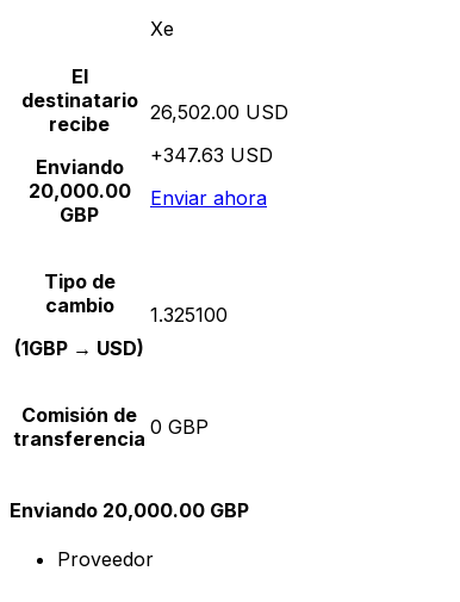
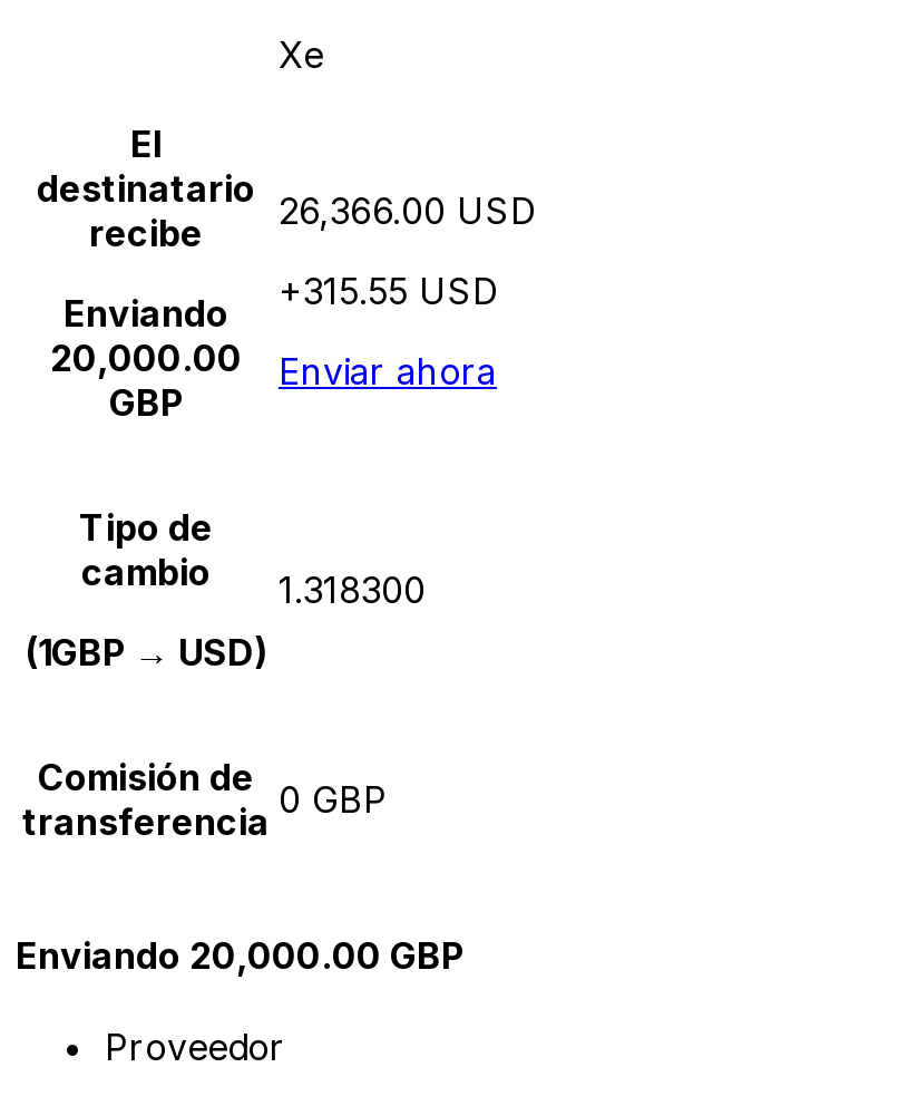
[21,88,288,135] destinatario recibe 26,502.00 USD -> [37,165,537,254] destinatario recibe 26,366.00 USD
[35,143,273,178] Enviando +347.63 USD -> [64,268,499,335] Enviando +315.55 USD
[45,293,228,326] cambio 1.325100 -> [81,549,426,611] cambio 1.318300

